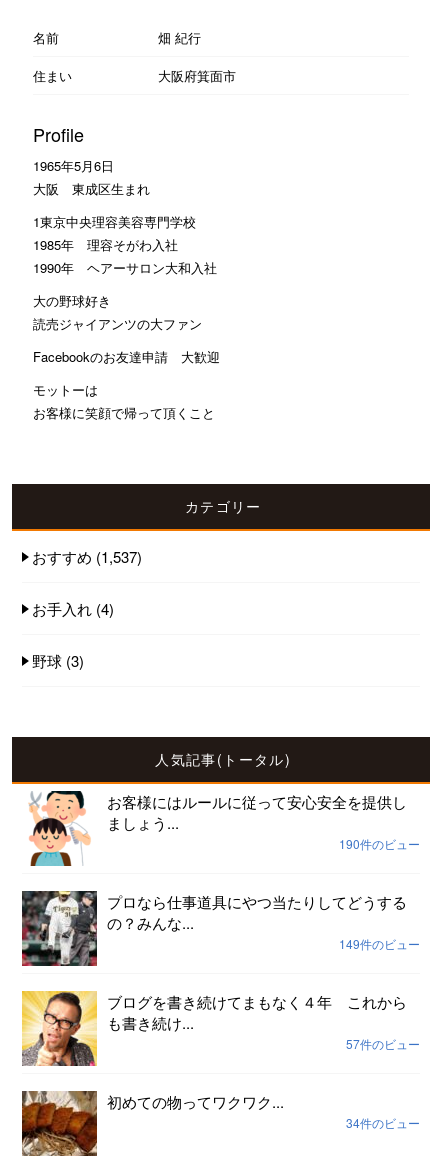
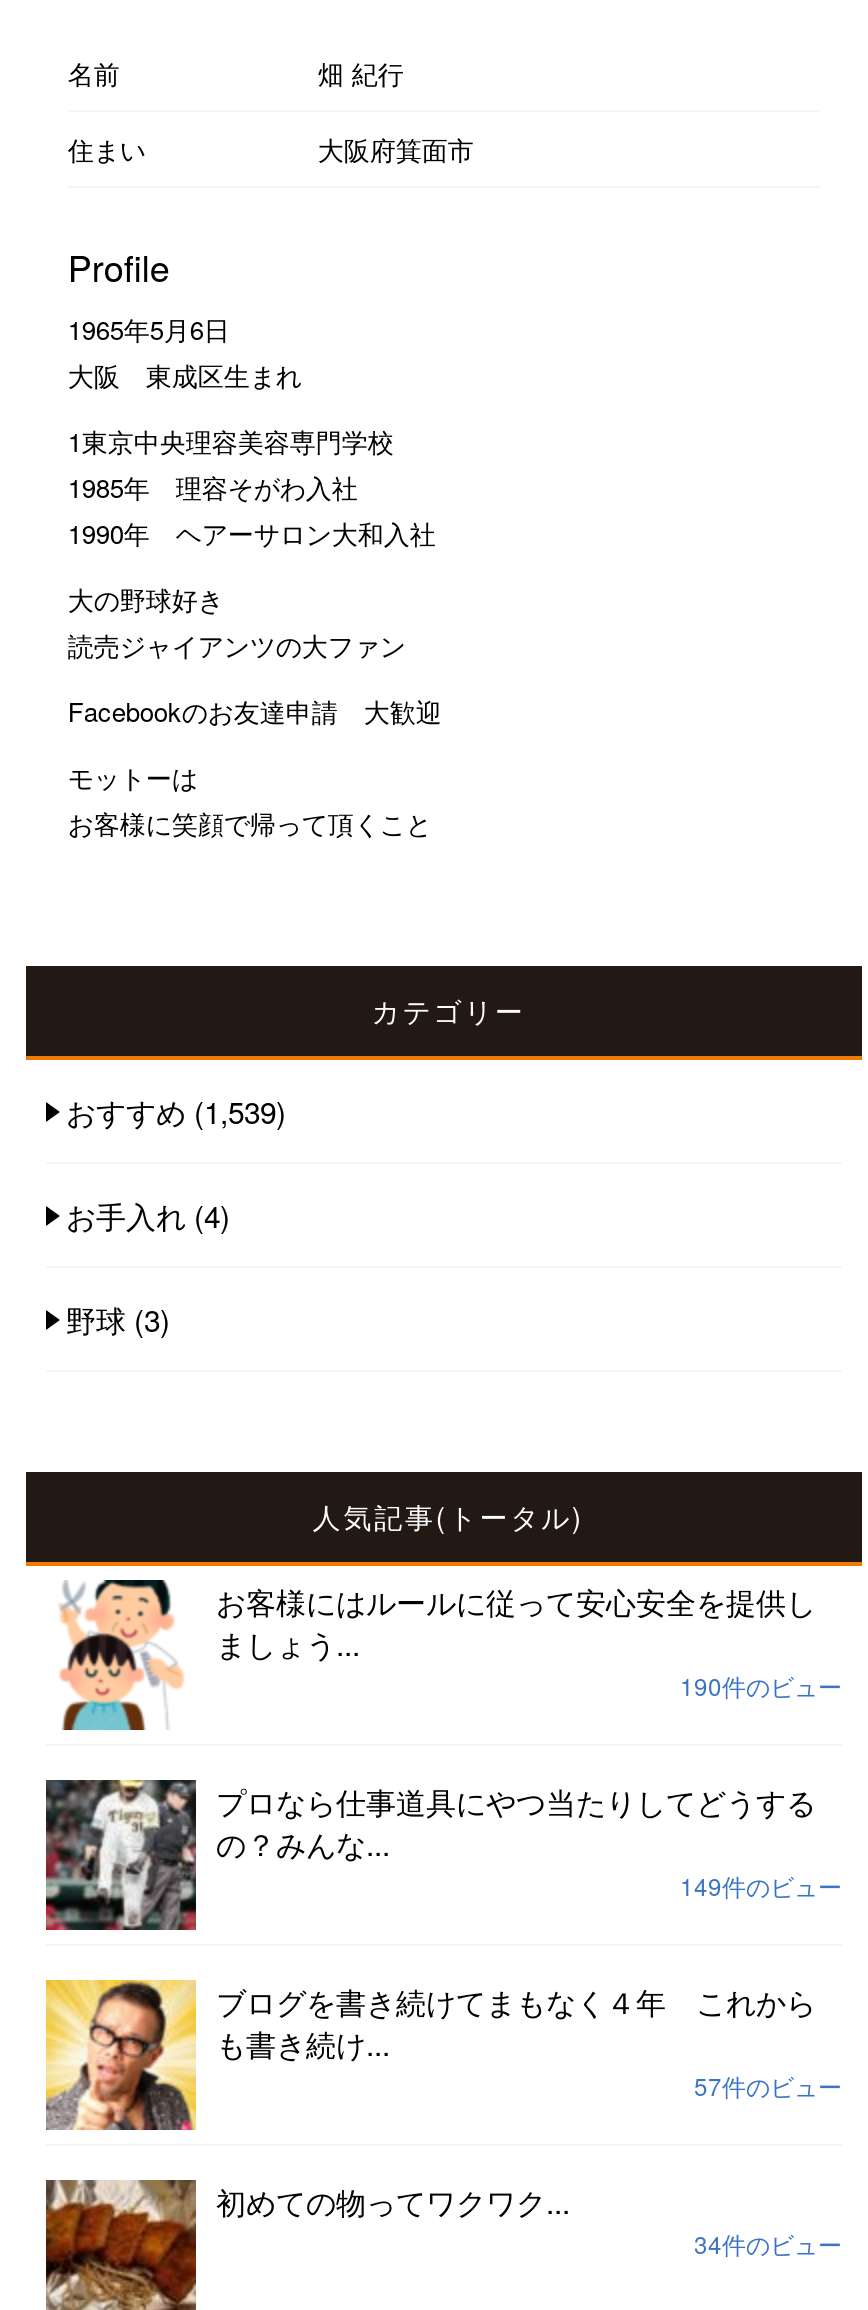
[32,546,142,567] おすすめ(1,537) -> [66,1091,286,1133] おすすめ(1,539)

